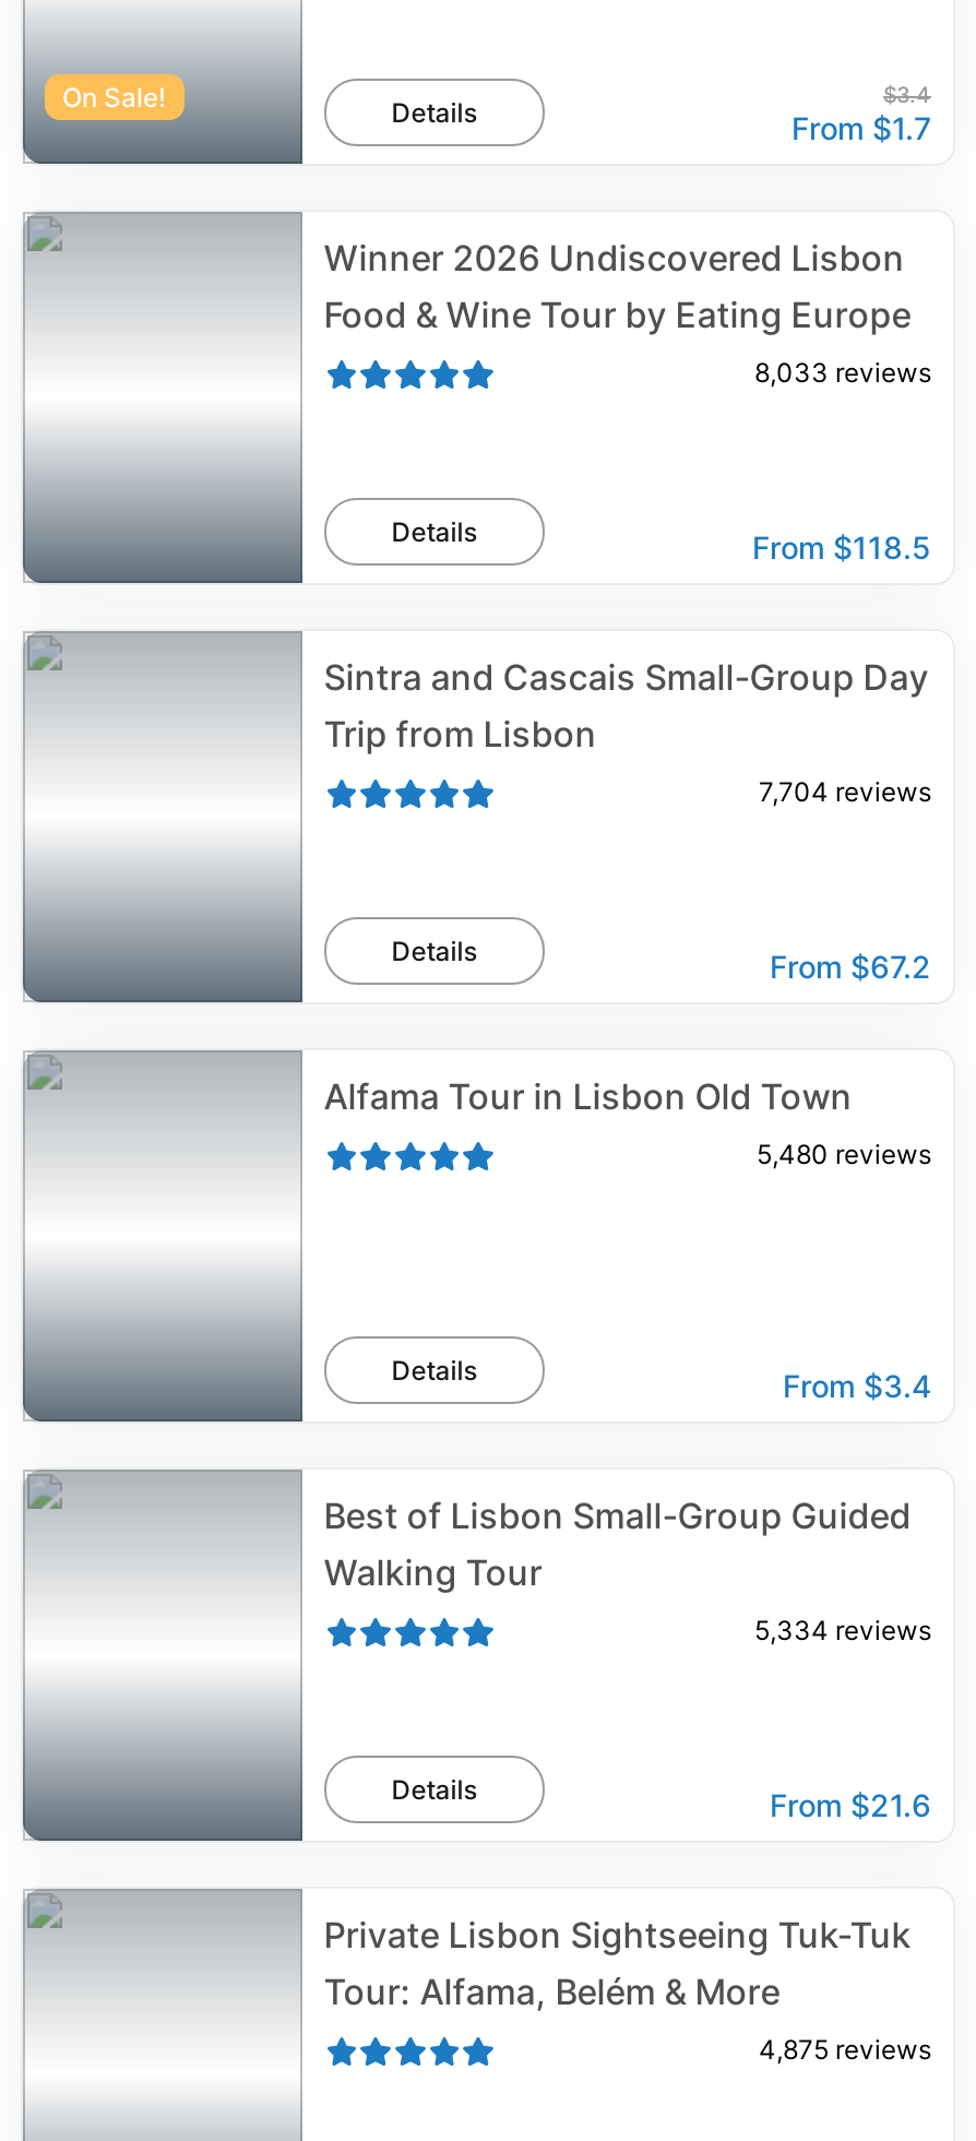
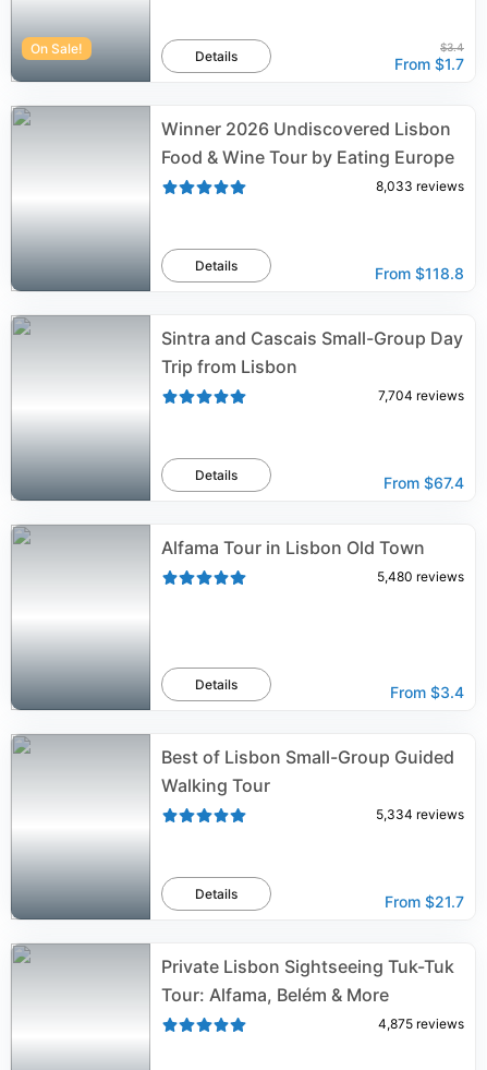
[752,528,931,566] From $118.5 -> [375,264,464,282] From $118.8
[770,948,931,985] From $67.2 -> [383,473,464,492] From $67.4
[770,1786,931,1823] From $21.6 -> [385,892,464,911] From $21.7

